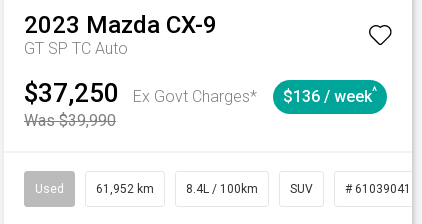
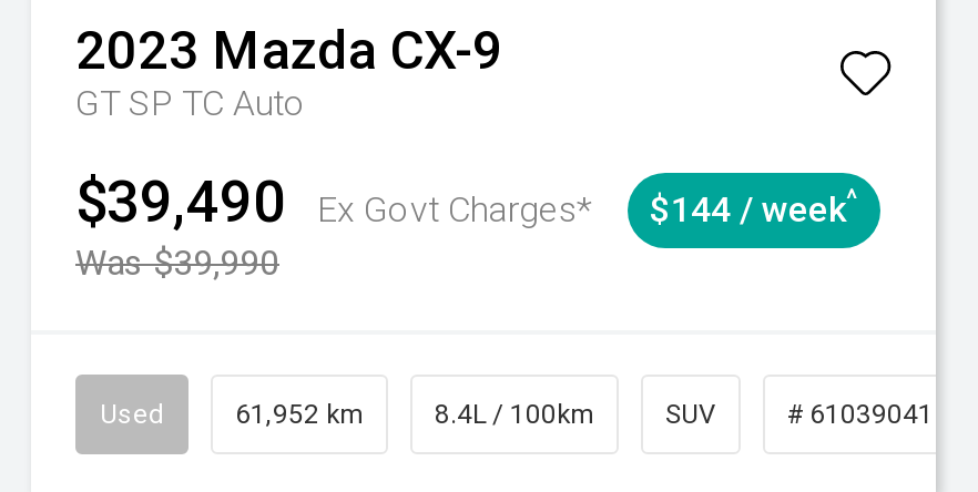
[24,78,119,108] $37,250 -> [75,168,286,235] $39,490
[282,85,376,106] $136 / week^ -> [649,184,857,230] $144 / week^

